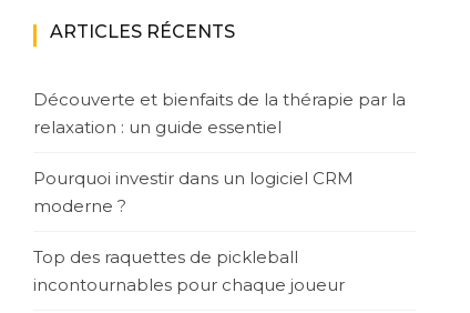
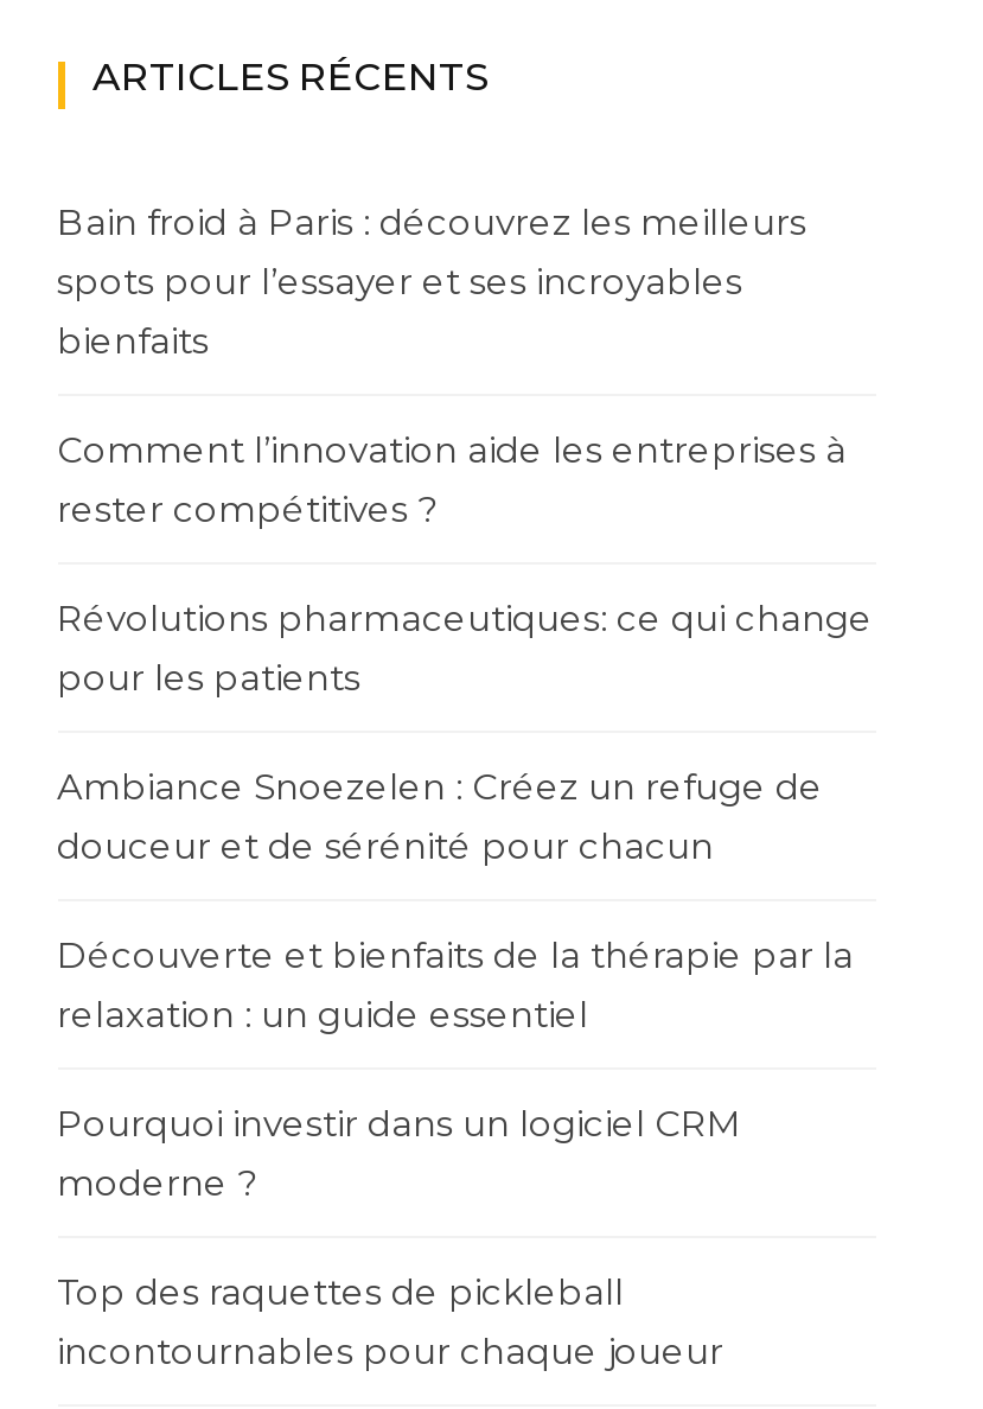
none -> [57,200,873,869] Bain froid à Paris : découvrez les meilleurs | spots pour l’essayer et ses incroyables | bienfaits | Comment l’innovation aide les entreprises à | rester compétitives ? | Révolutions pharmaceutiques: ce qui change | pour les patients | Ambiance Snoezelen : Créez un refuge de | douceur et de sérénité pour chacun

